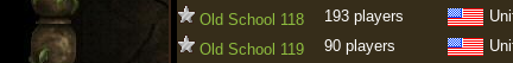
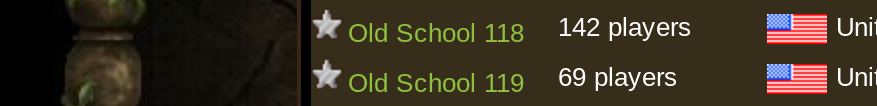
[199,7,403,29] Old School 118 193 players -> [348,12,692,48] Old School 118 142 players
[199,37,395,58] Old School 119 90 players -> [348,62,678,98] Old School 119 69 players

